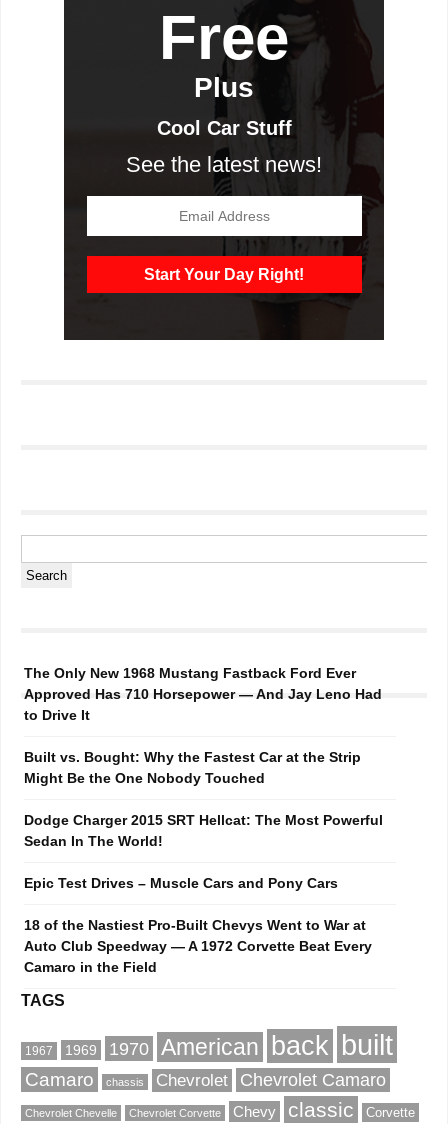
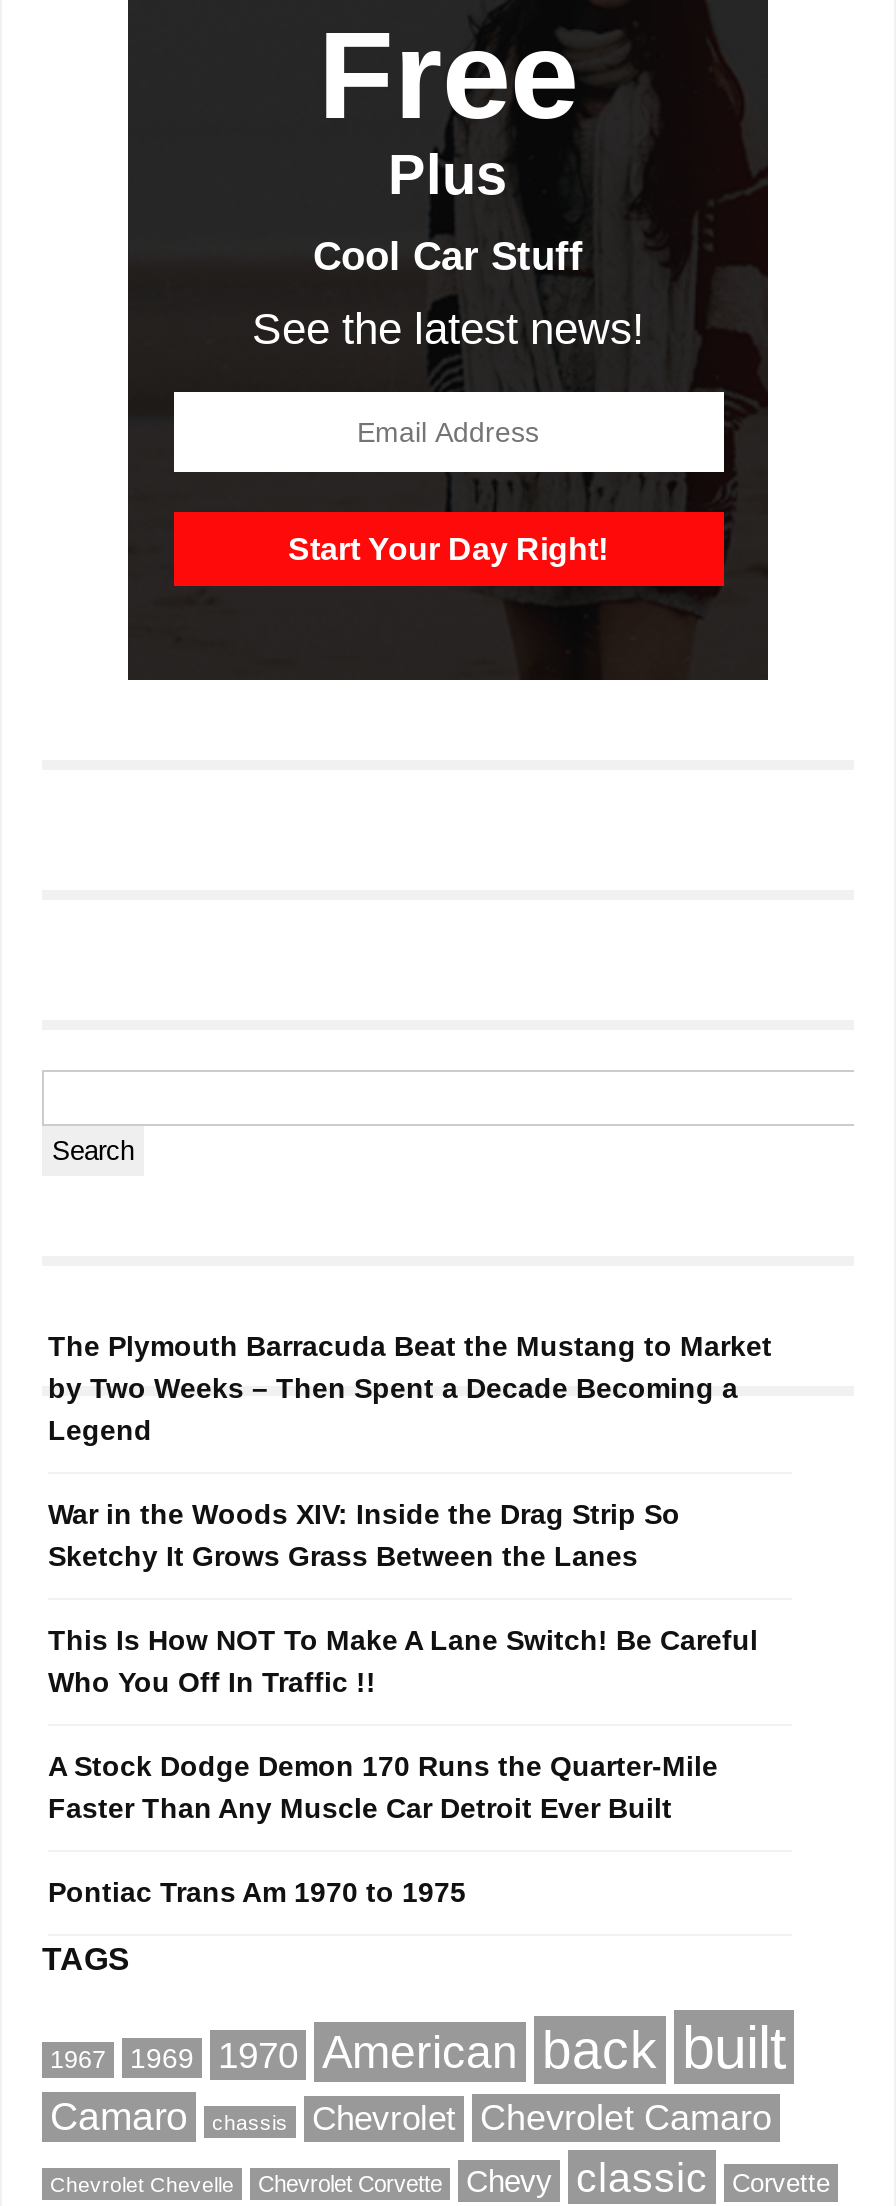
[24,665,382,723] The Only New 1968 Mustang Fastback Ford Ever | Approved Has 710 Horsepower — And Jay Leno Had | to Drive It -> [48,1330,772,1446] The Plymouth Barracuda Beat the Mustang to Market | by Two Weeks – Then Spent a Decade Becoming a | Legend
[24,749,361,786] Built vs. Bought: Why the Fastest Car at the Strip | Might Be the One Nobody Touched -> [48,1498,680,1572] War in the Woods XIV: Inside the Drag Strip So | Sketchy It Grows Grass Between the Lanes
[24,812,383,849] Dodge Charger 2015 SRT Hellcat: The Most Powerful | Sedan In The World! -> [48,1624,758,1698] This Is How NOT To Make A Lane Switch! Be Careful | Who You Off In Traffic !!
[24,875,338,891] Epic Test Drives – Muscle Cars and Pony Cars -> [48,1750,718,1824] A Stock Dodge Demon 170 Runs the Quarter-Mile | Faster Than Any Muscle Car Detroit Ever Built
[24,917,372,975] 18 of the Nastiest Pro-Built Chevys Went to War at | Auto Club Speedway — A 1972 Corvette Beat Every | Camaro in the Field -> [48,1876,466,1908] Pontiac Trans Am 1970 to 1975

